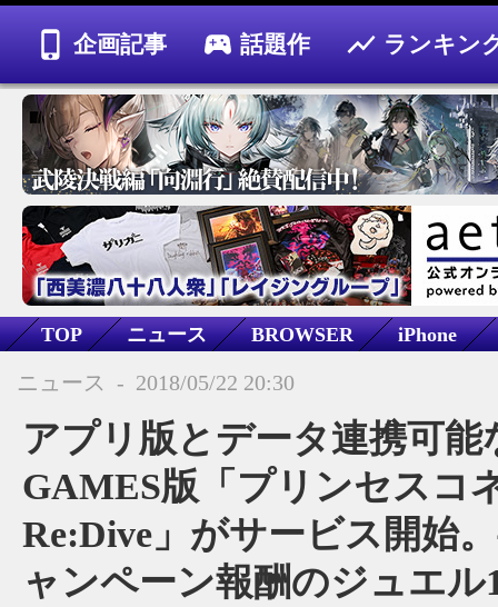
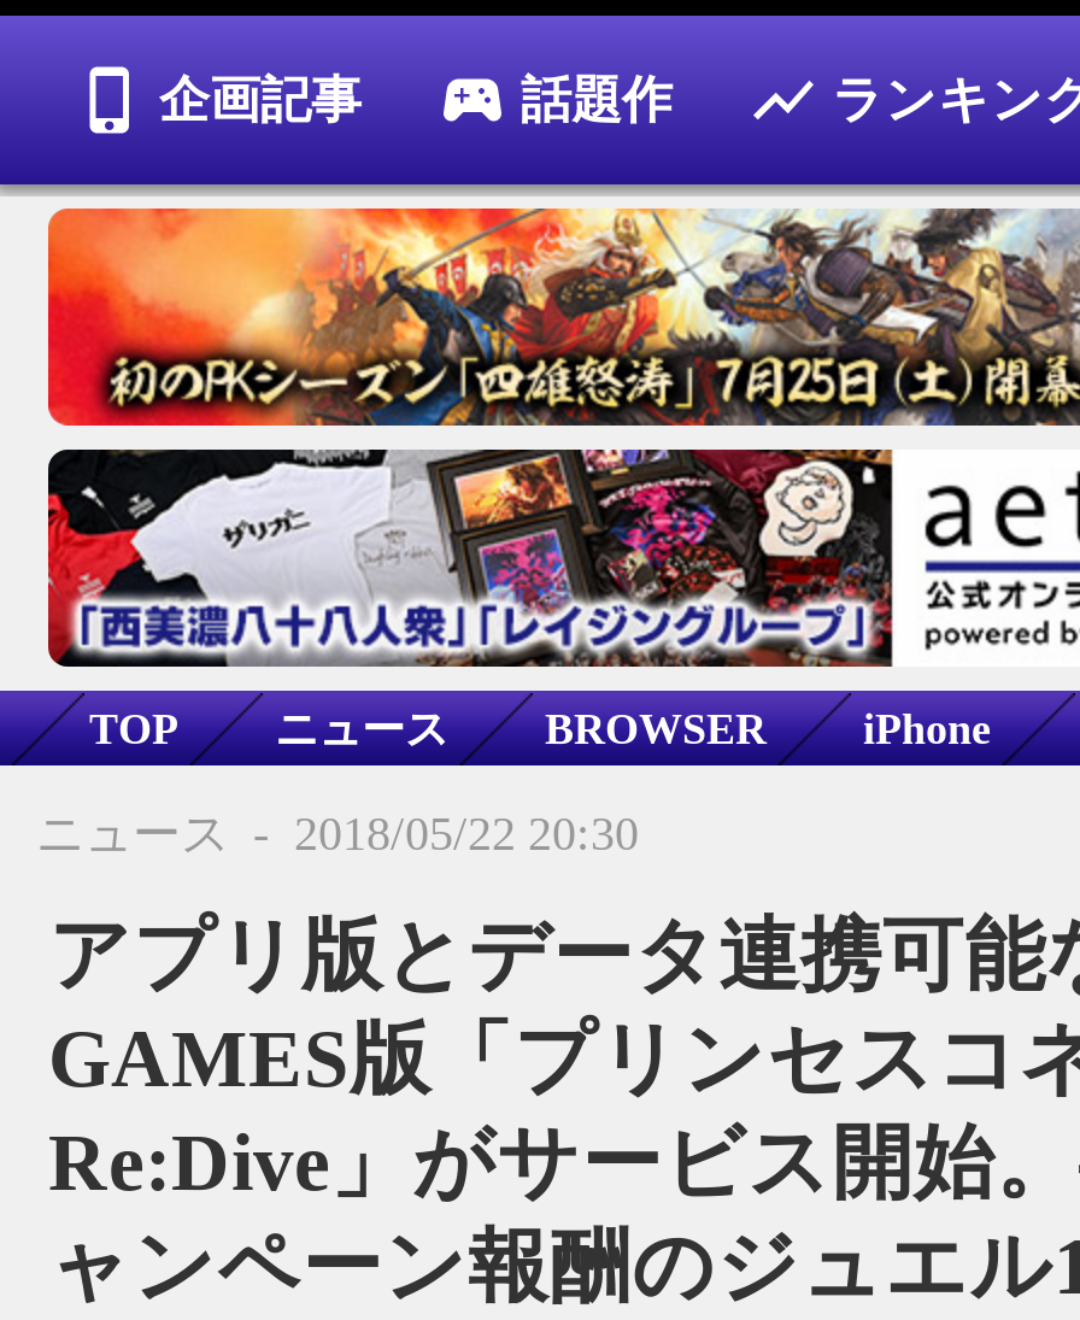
[21,93,495,196] [image] -> [46,206,1073,428] [image]

